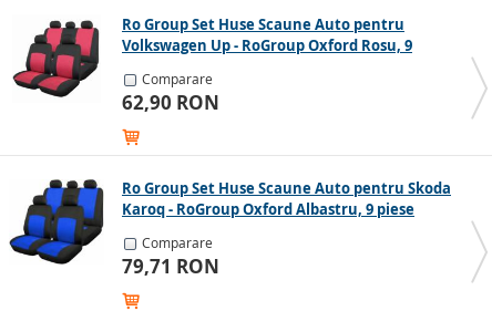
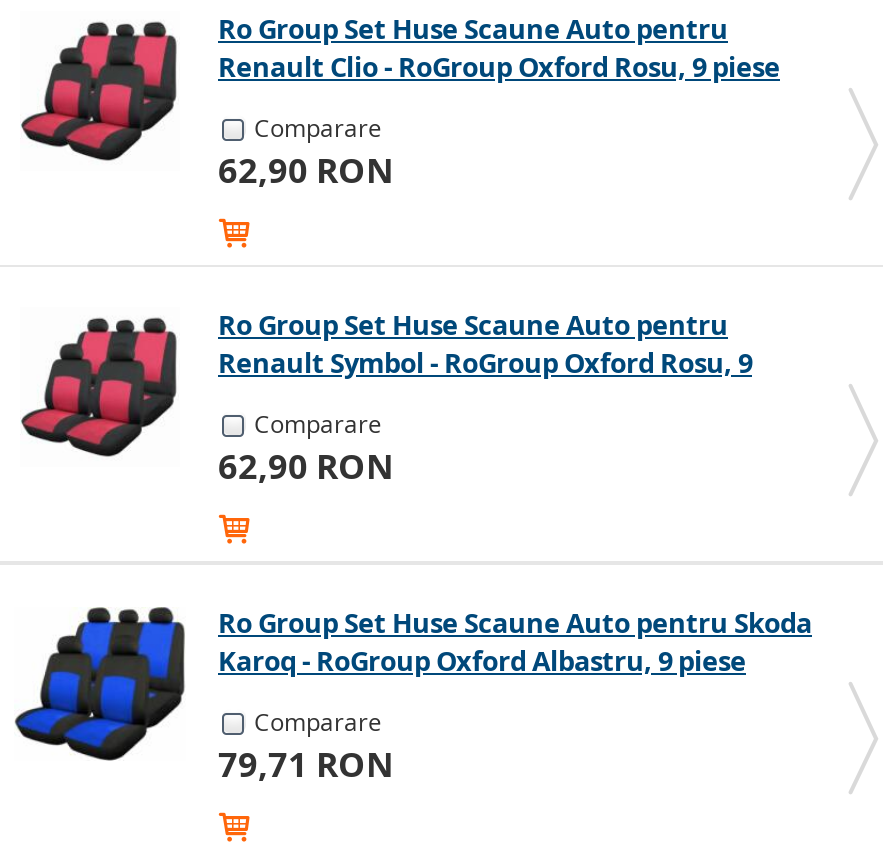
[122,35,412,55] Volkswagen Up - RoGroup Oxford Rosu, 9 -> [218,48,780,380] Renault Clio - RoGroup Oxford Rosu, 9 piese | Comparare | 62,90 RON | Ro Group Set Huse Scaune Auto pentru | Renault Symbol - RoGroup Oxford Rosu, 9

